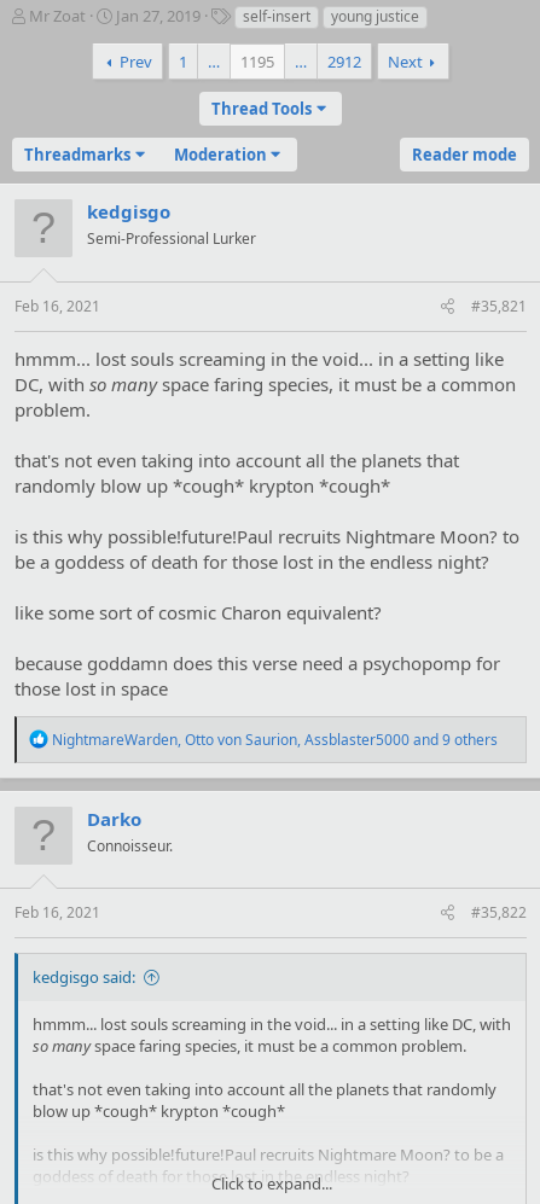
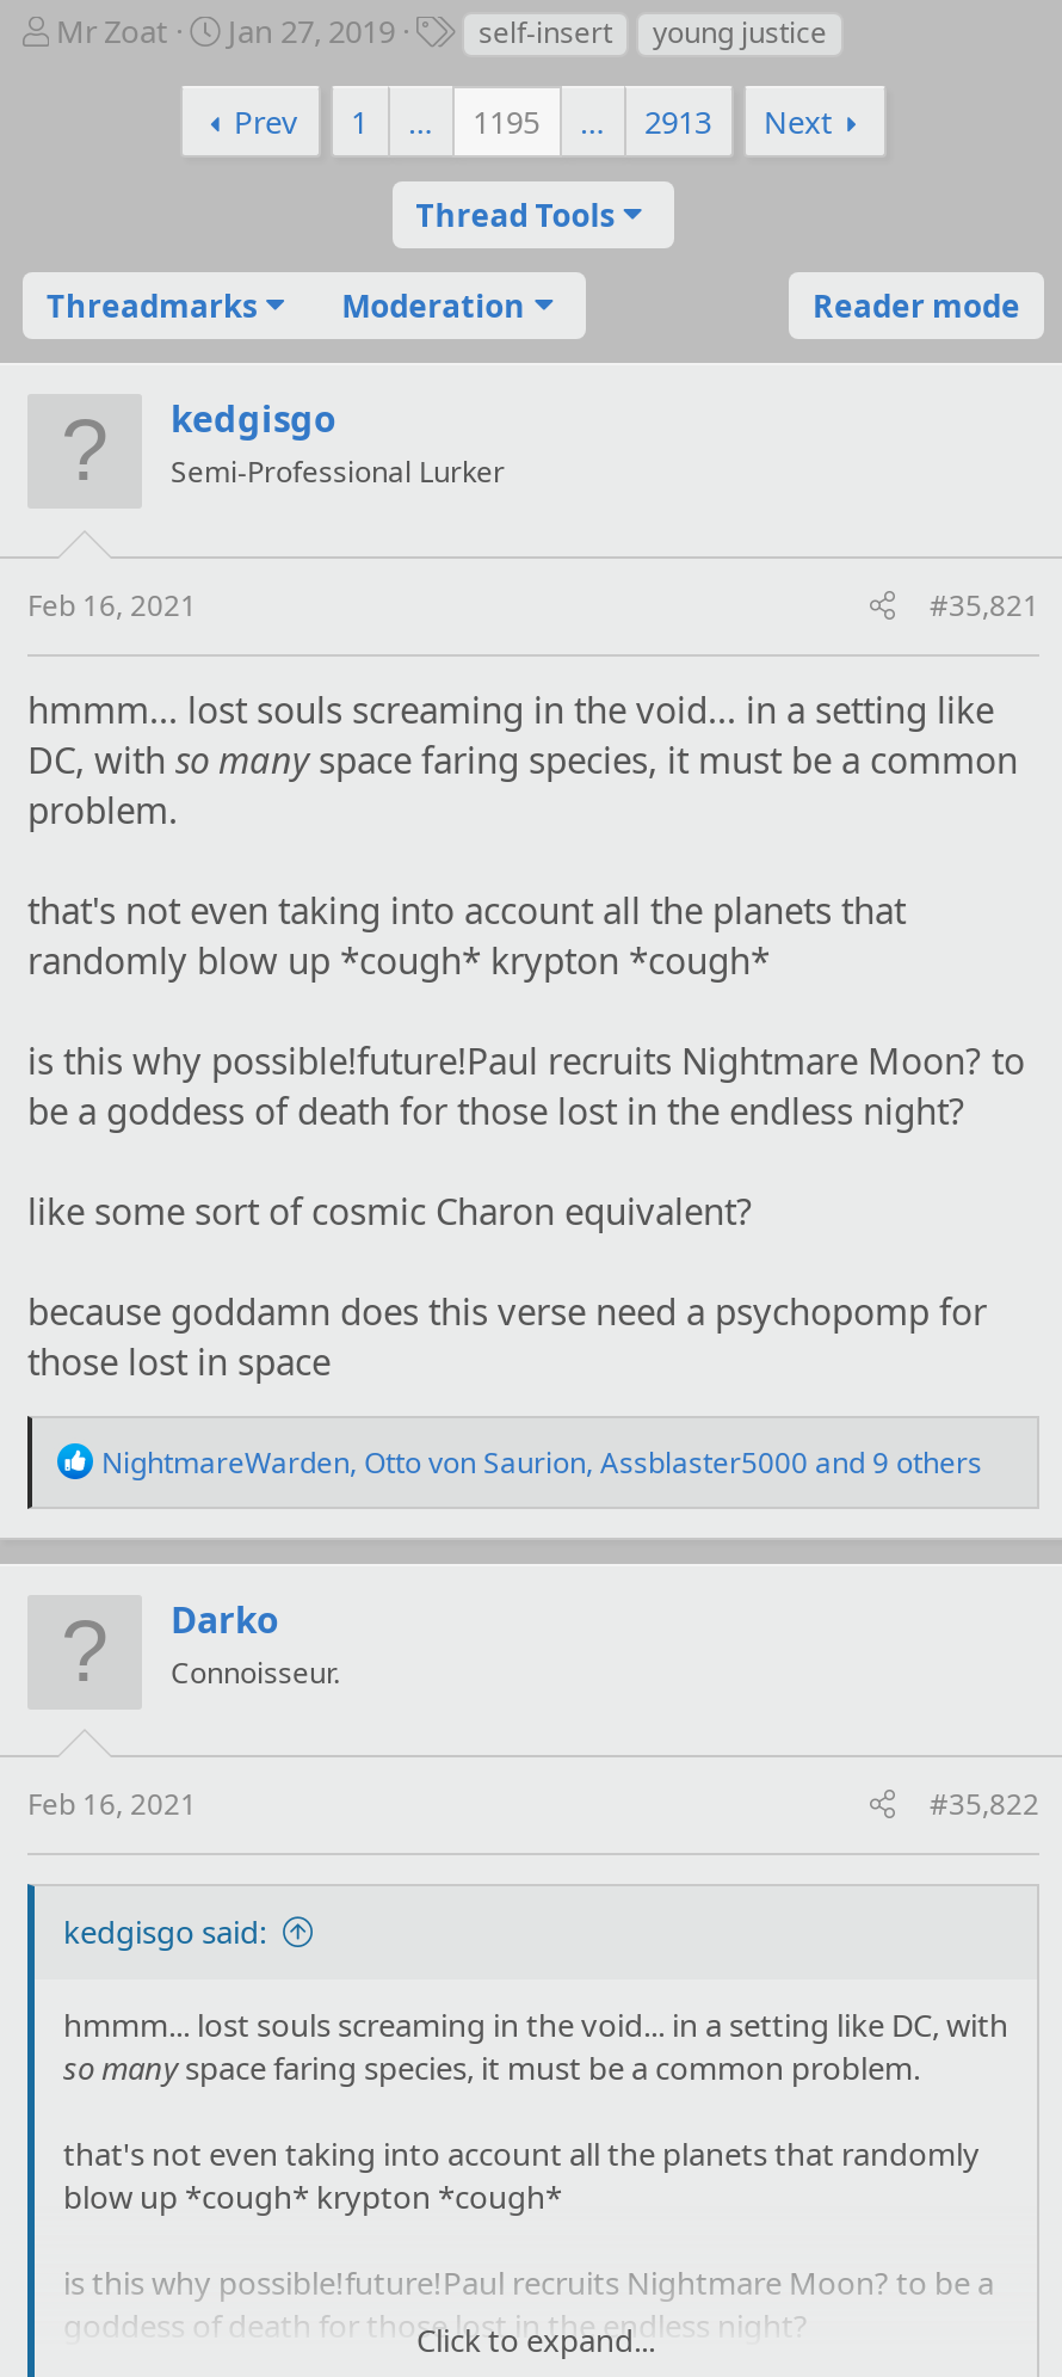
[327,51,361,72] 2912 -> [644,100,711,143] 2913

